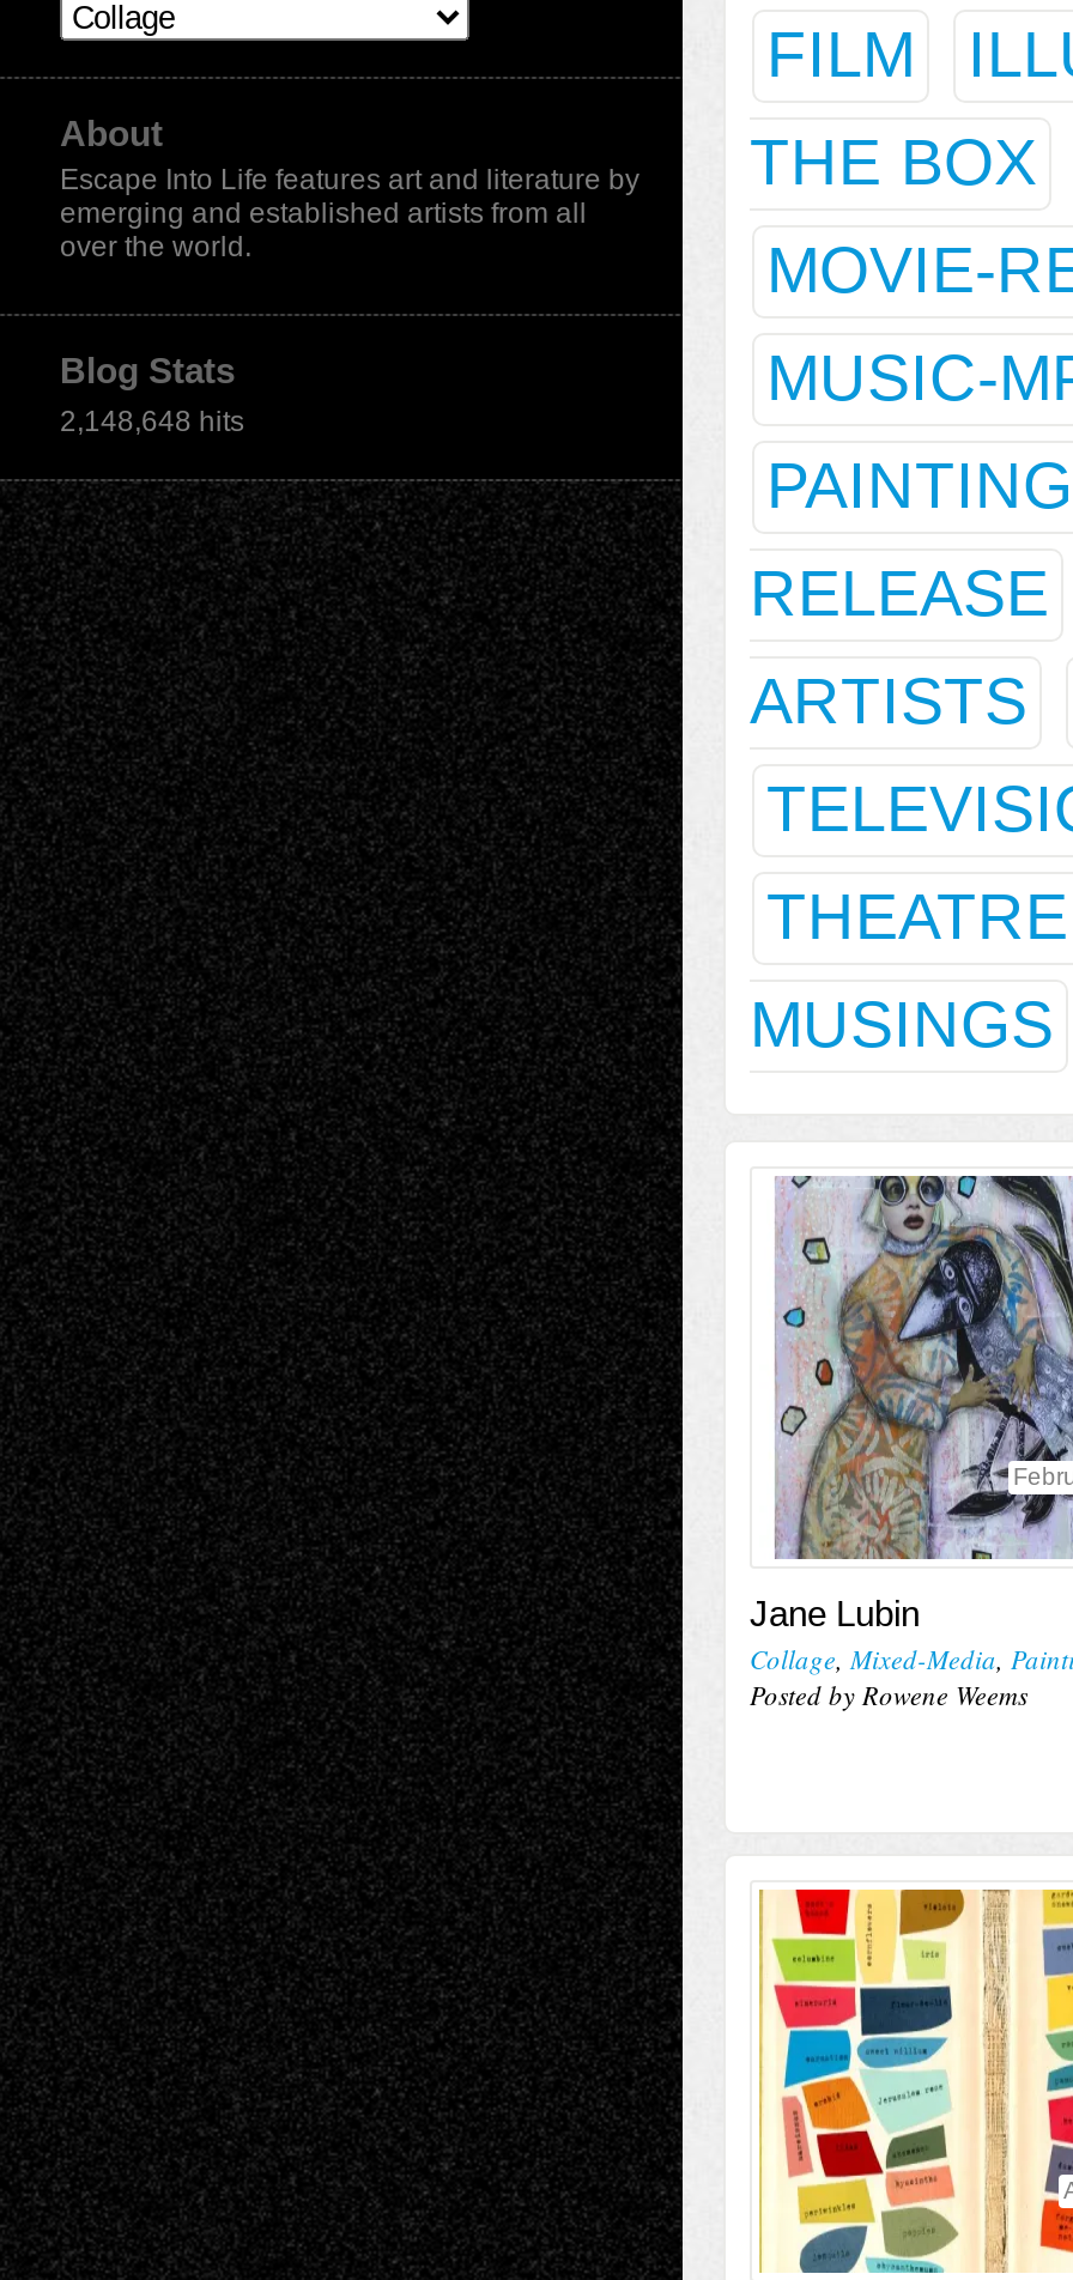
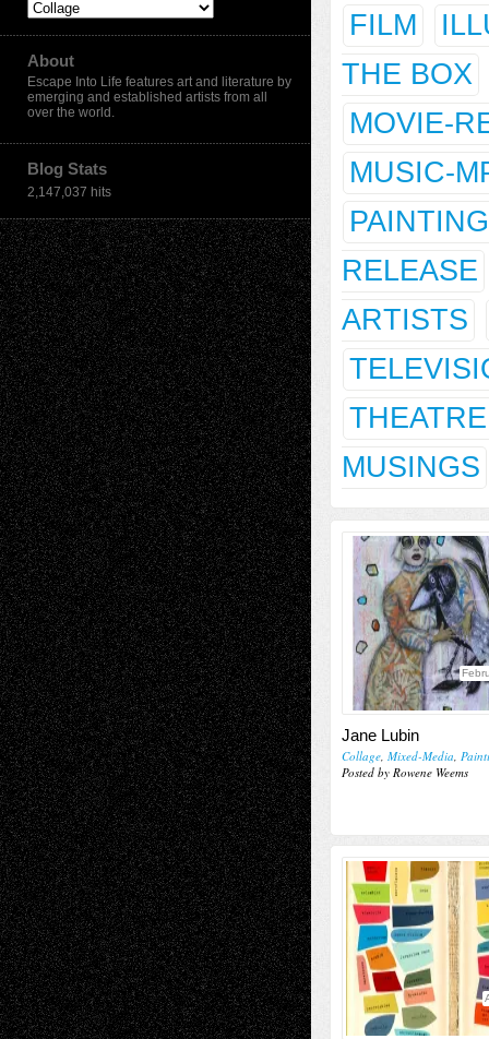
[60,405,244,438] 2,148,648 hits -> [27,184,111,200] 2,147,037 hits

